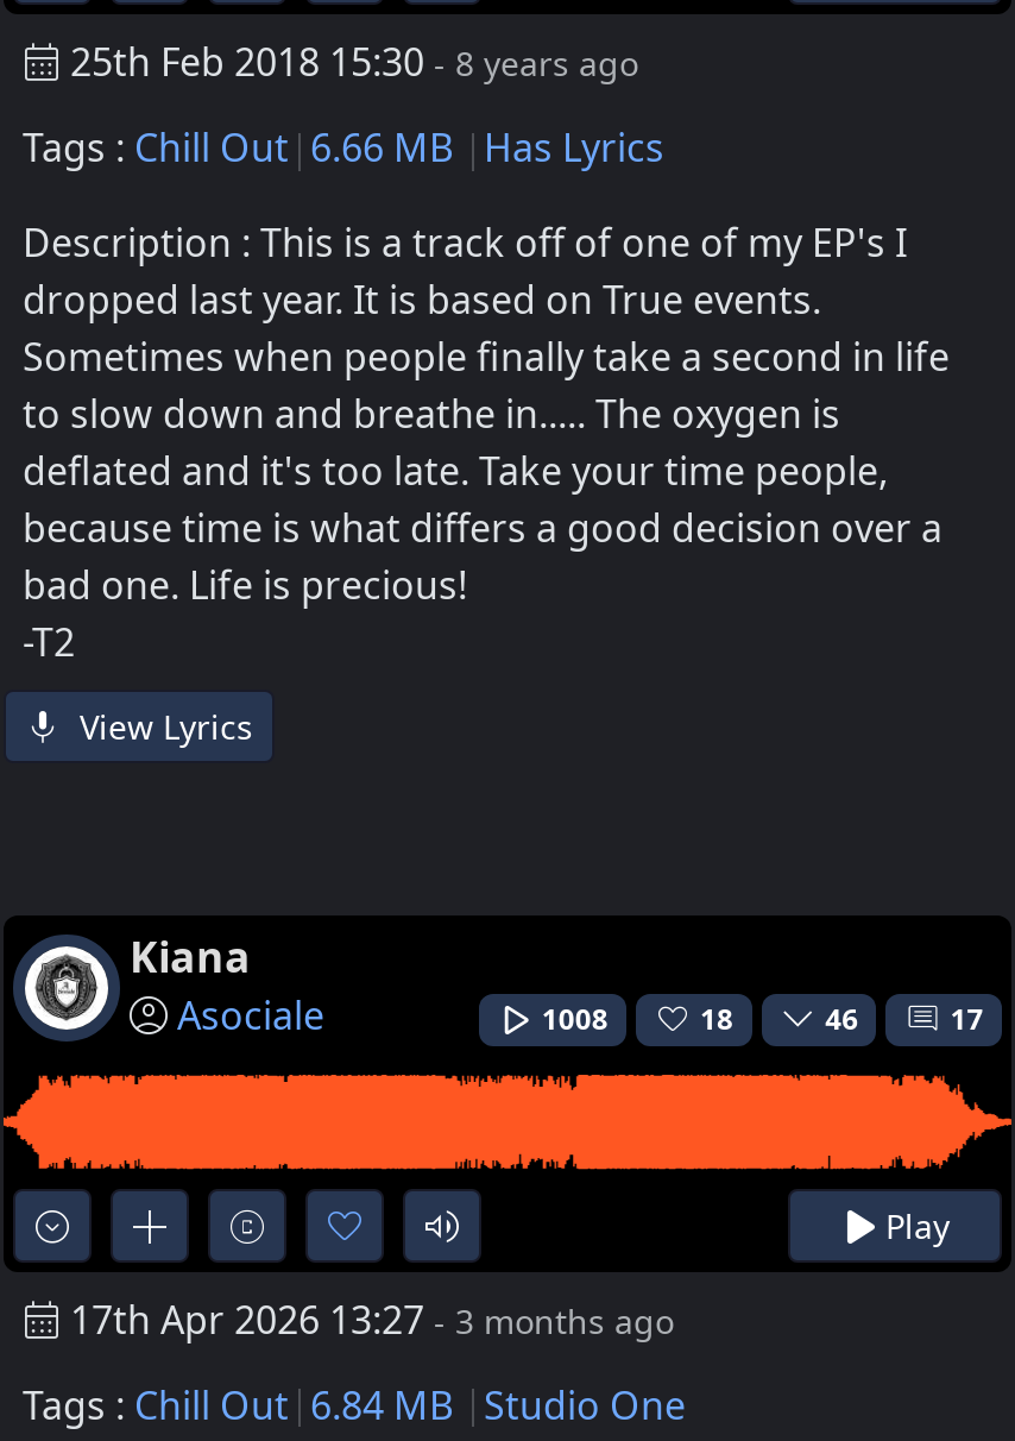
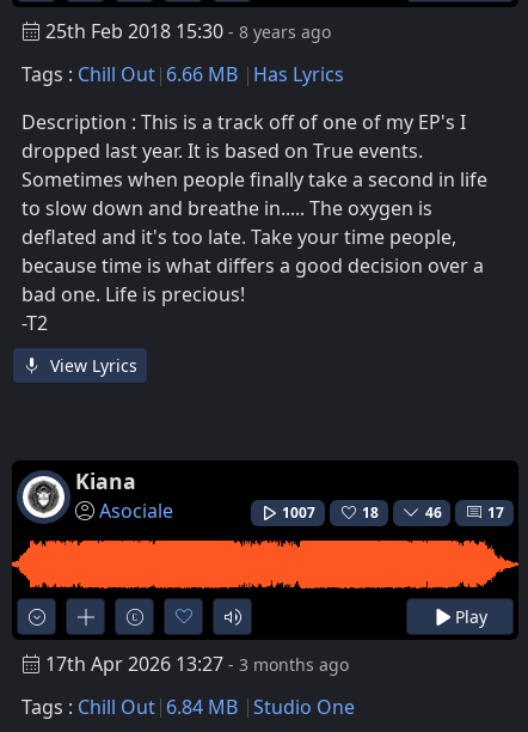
[542,999,608,1040] 1008 -> [282,503,316,523] 1007

